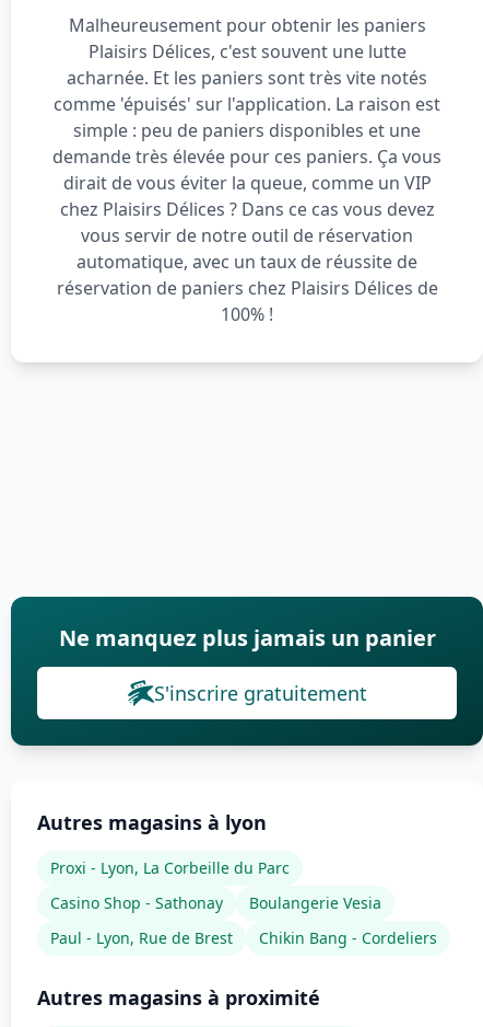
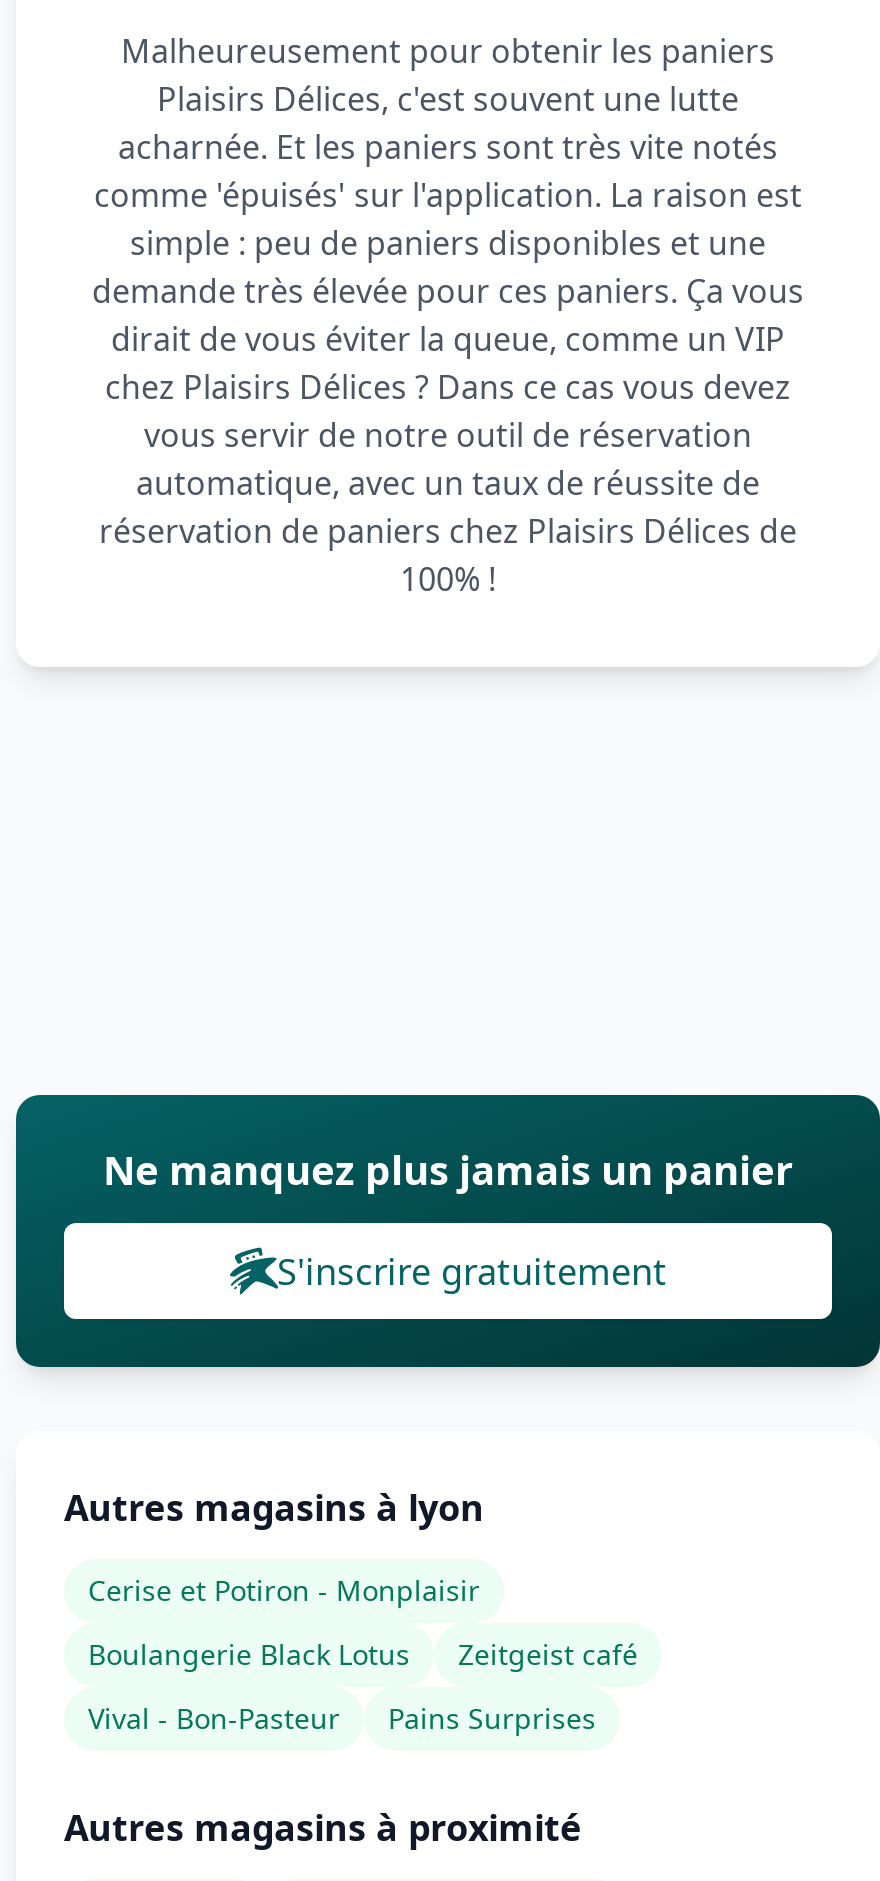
[50,857,290,878] Proxi - Lyon, La Corbeille du Parc -> [88,1571,480,1609] Cerise et Potiron - Monplaisir
[50,892,381,913] Casino Shop - Sathonay | Boulangerie Vesia -> [88,1635,638,1673] Boulangerie Black Lotus | Zeitgeist café
[50,927,437,948] Paul - Lyon, Rue de Brest | Chikin Bang - Cordeliers -> [88,1699,596,1737] Vival - Bon-Pasteur | Pains Surprises

